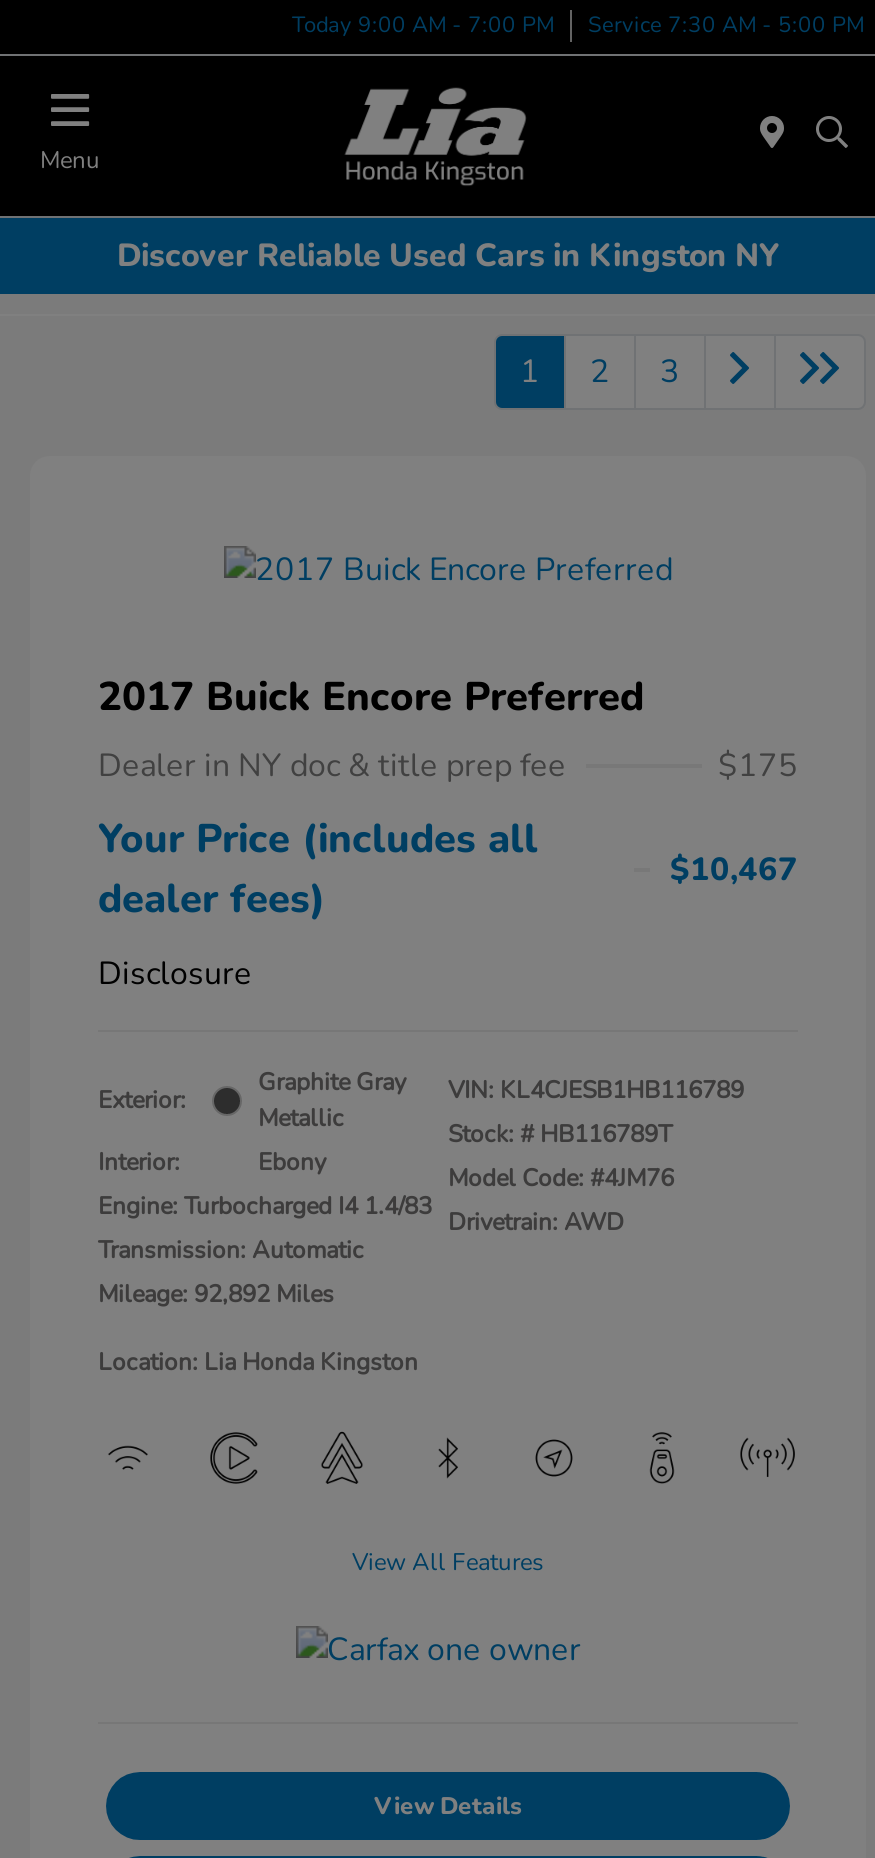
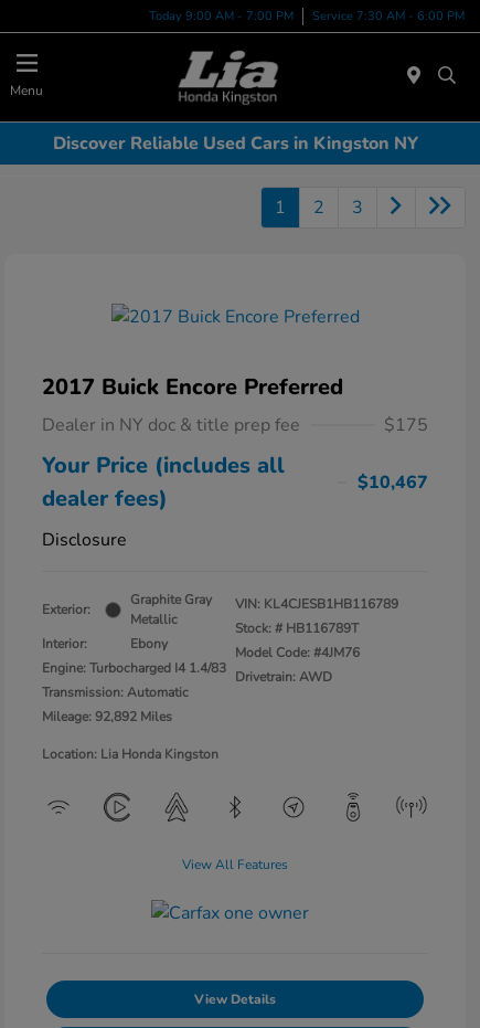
[292,9,864,39] Today 9:00 AM - 7:00 PM Service 7:30 AM - 5:00 PM -> [149,7,465,24] Today 9:00 AM - 7:00 PM Service 7:30 AM - 6:00 PM

